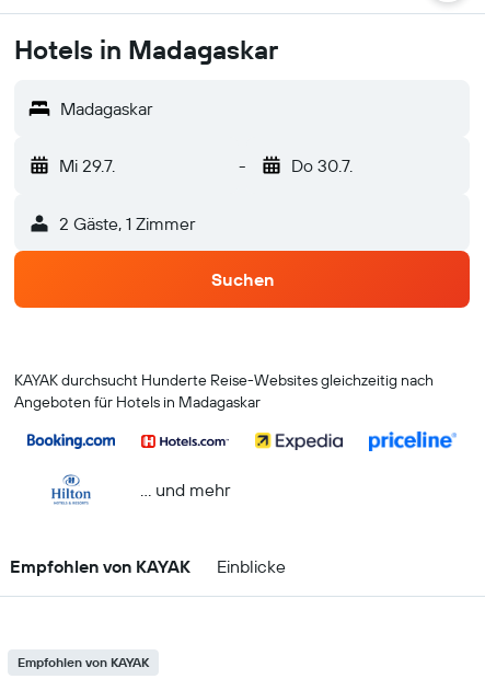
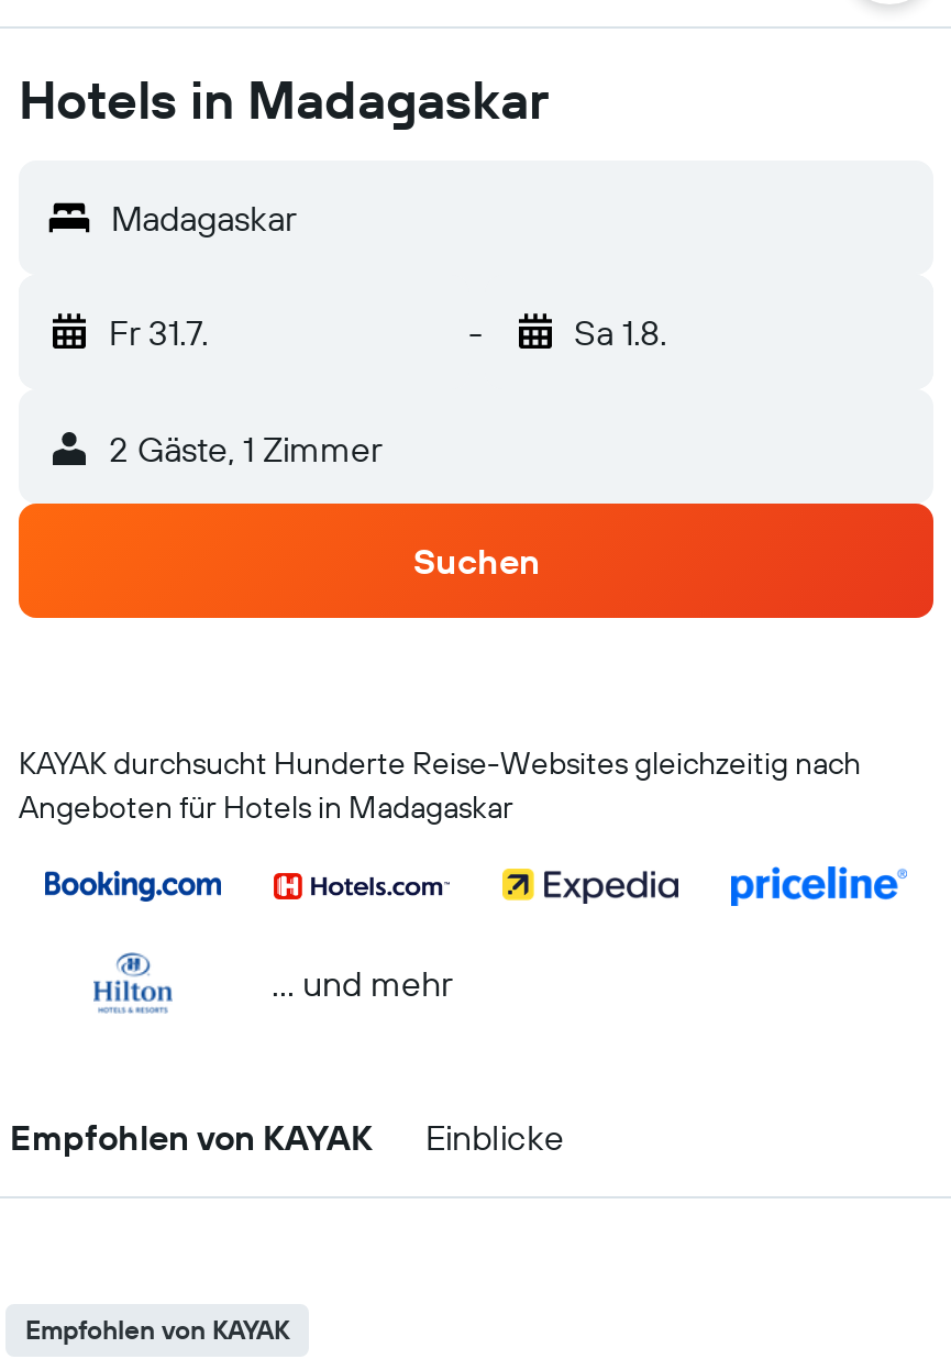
[59,154,115,176] Mi 29.7. -> [109,310,208,354] Fr 31.7.
[291,154,352,176] Do 30.7. -> [574,310,666,354] Sa 1.8.

